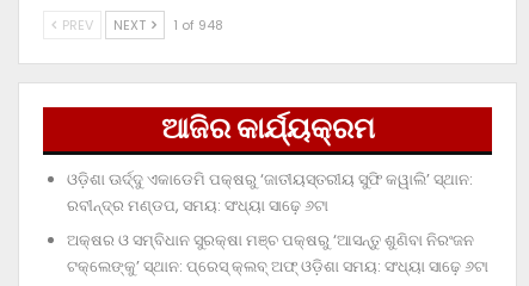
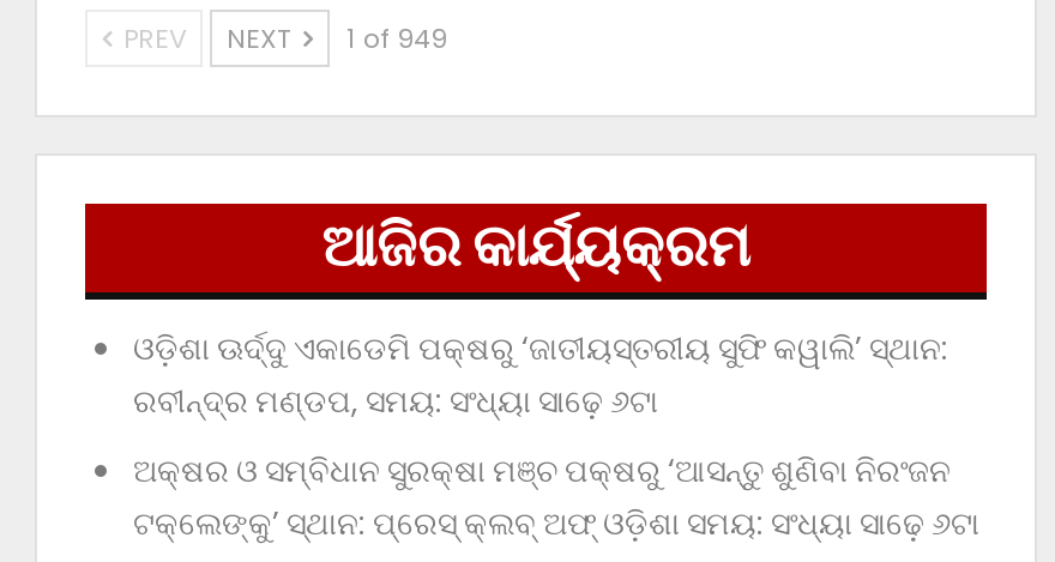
[59,16,223,35] PREV NEXT 1 of 948 -> [116,20,447,58] PREV NEXT 1 of 949

